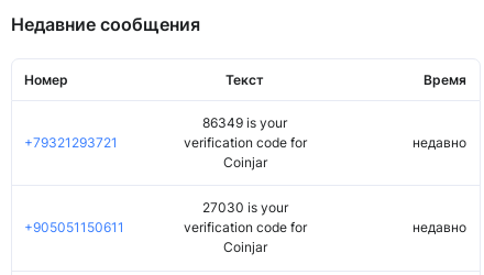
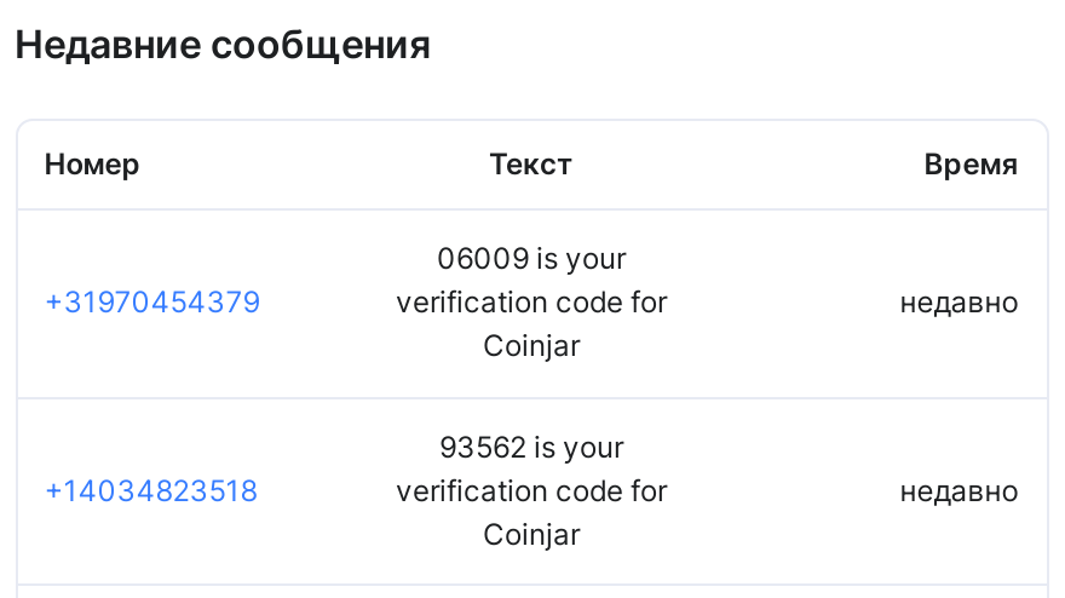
[203,114,288,131] 86349 is your -> [437,241,626,277] 06009 is your
[24,134,117,151] +79321293721 -> [44,284,259,321] +31970454379
[202,199,288,216] 27030 is your -> [439,428,623,464] 93562 is your
[24,219,124,236] +905051150611 -> [44,472,257,508] +14034823518

